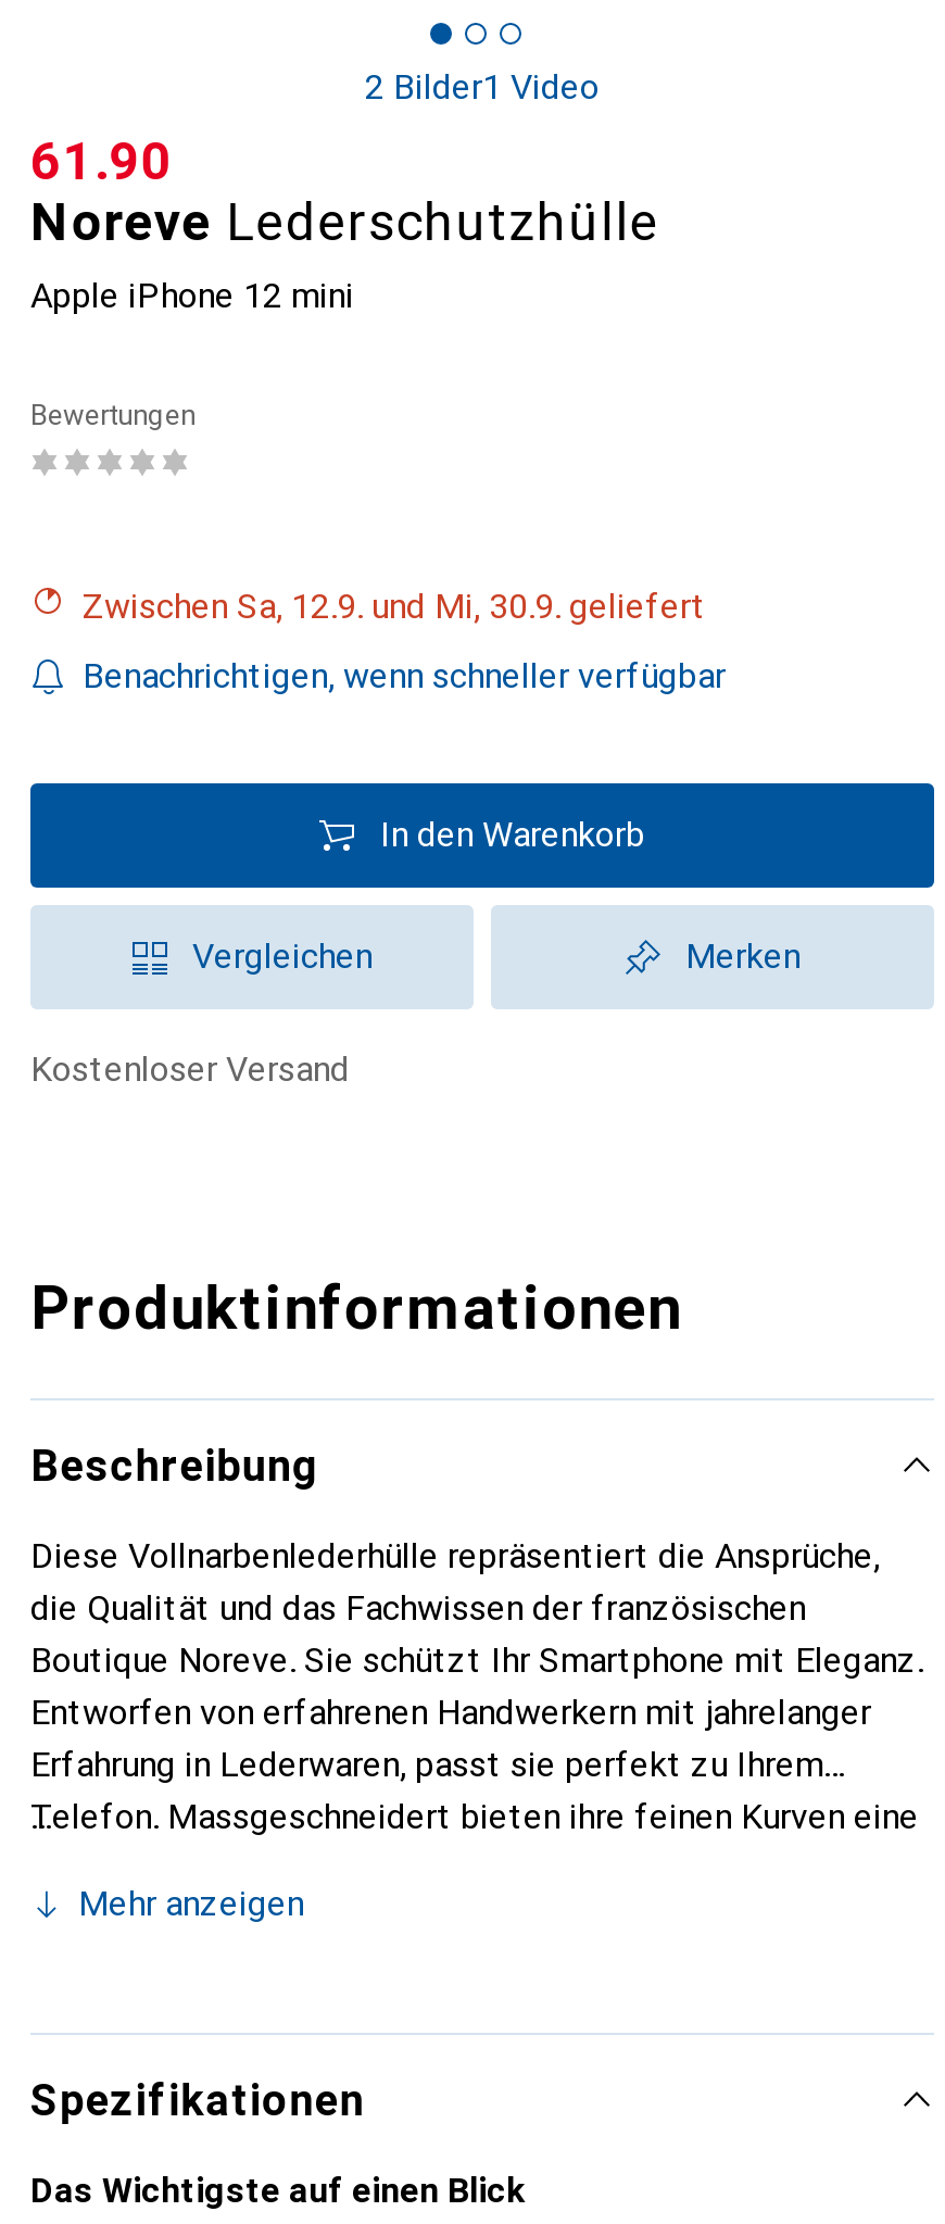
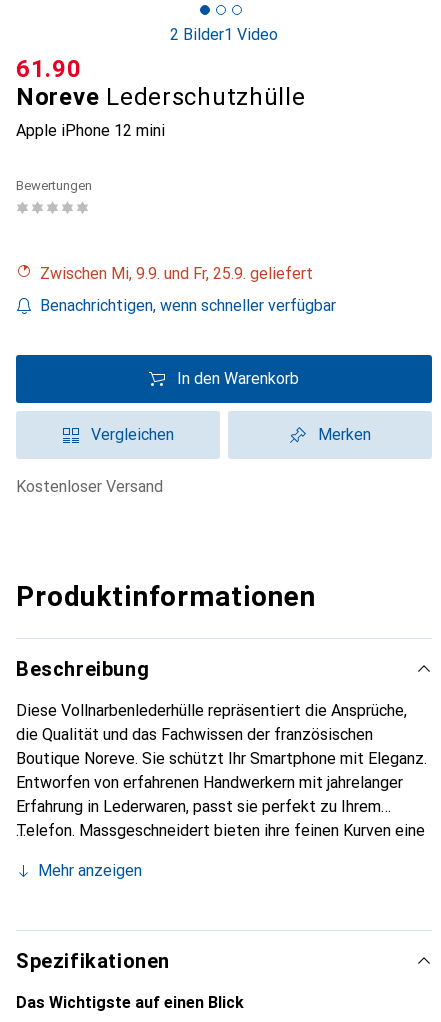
[104,586,706,627] Zwischen Sa, 12.9. und Mi, 30.9. geliefert -> [50,264,313,283] Zwischen Mi, 9.9. und Fr, 25.9. geliefert

